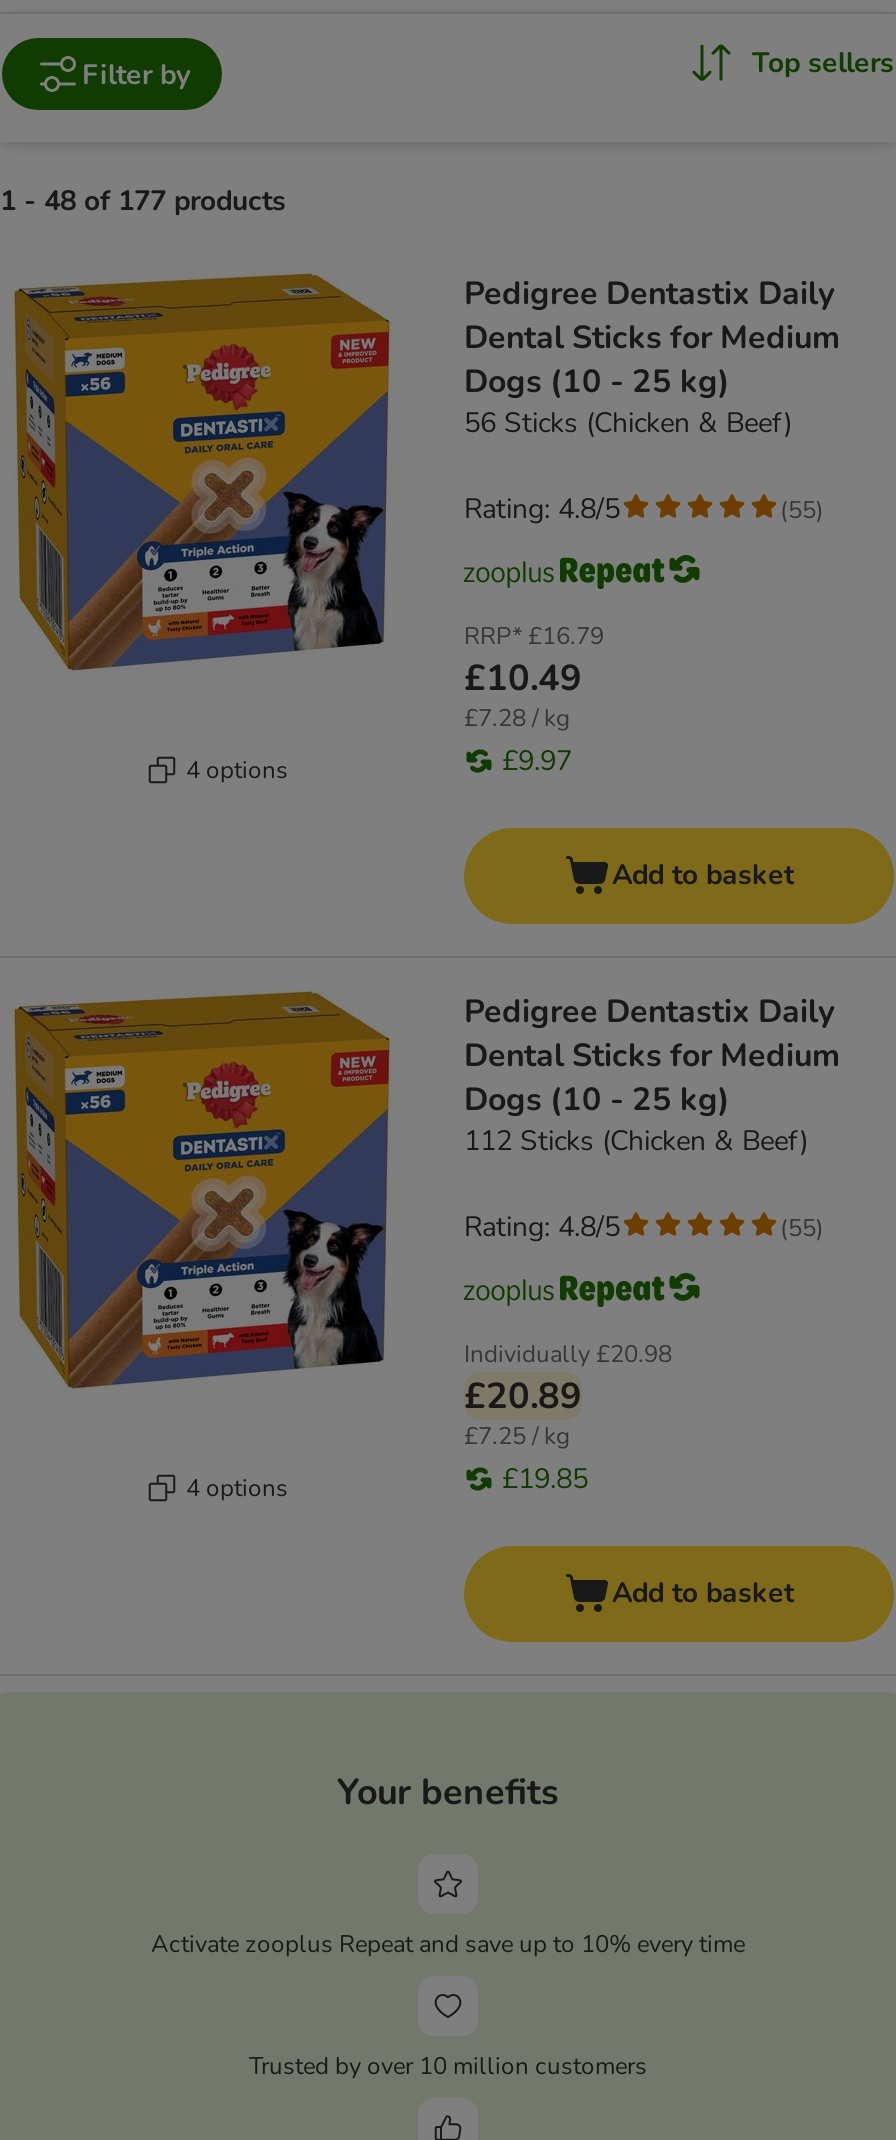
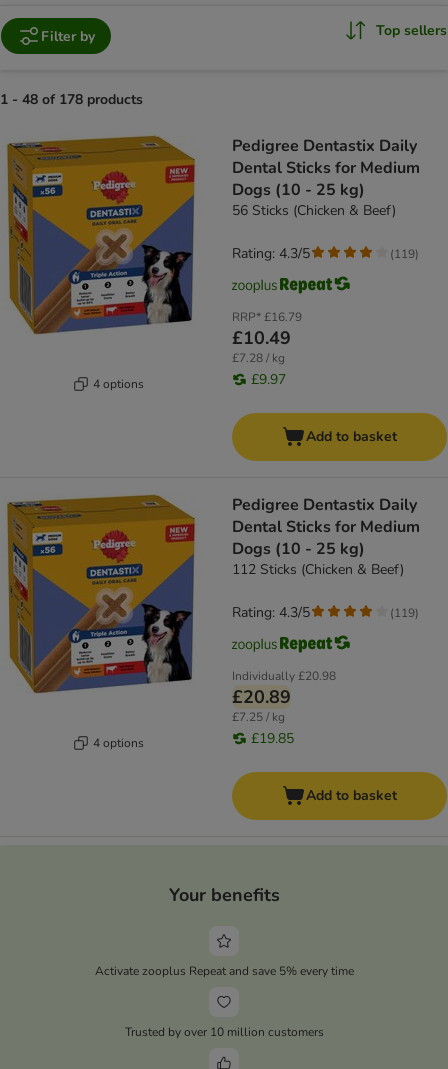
[0,182,286,220] 1 - 48 of 177 products -> [0,90,143,109] 1 - 48 of 178 products
[464,490,620,528] Rating: 4.8/5 -> [232,244,310,263] Rating: 4.3/5
[780,493,824,525] (55) -> [390,246,419,262] (119)
[464,1208,620,1246] Rating: 4.8/5 -> [232,603,310,622] Rating: 4.3/5
[780,1211,824,1243] (55) -> [390,605,419,621] (119)
[151,1927,745,1959] Activate zooplus Repeat and save up to 10% every time -> [94,963,353,979] Activate zooplus Repeat and save 5% every time

